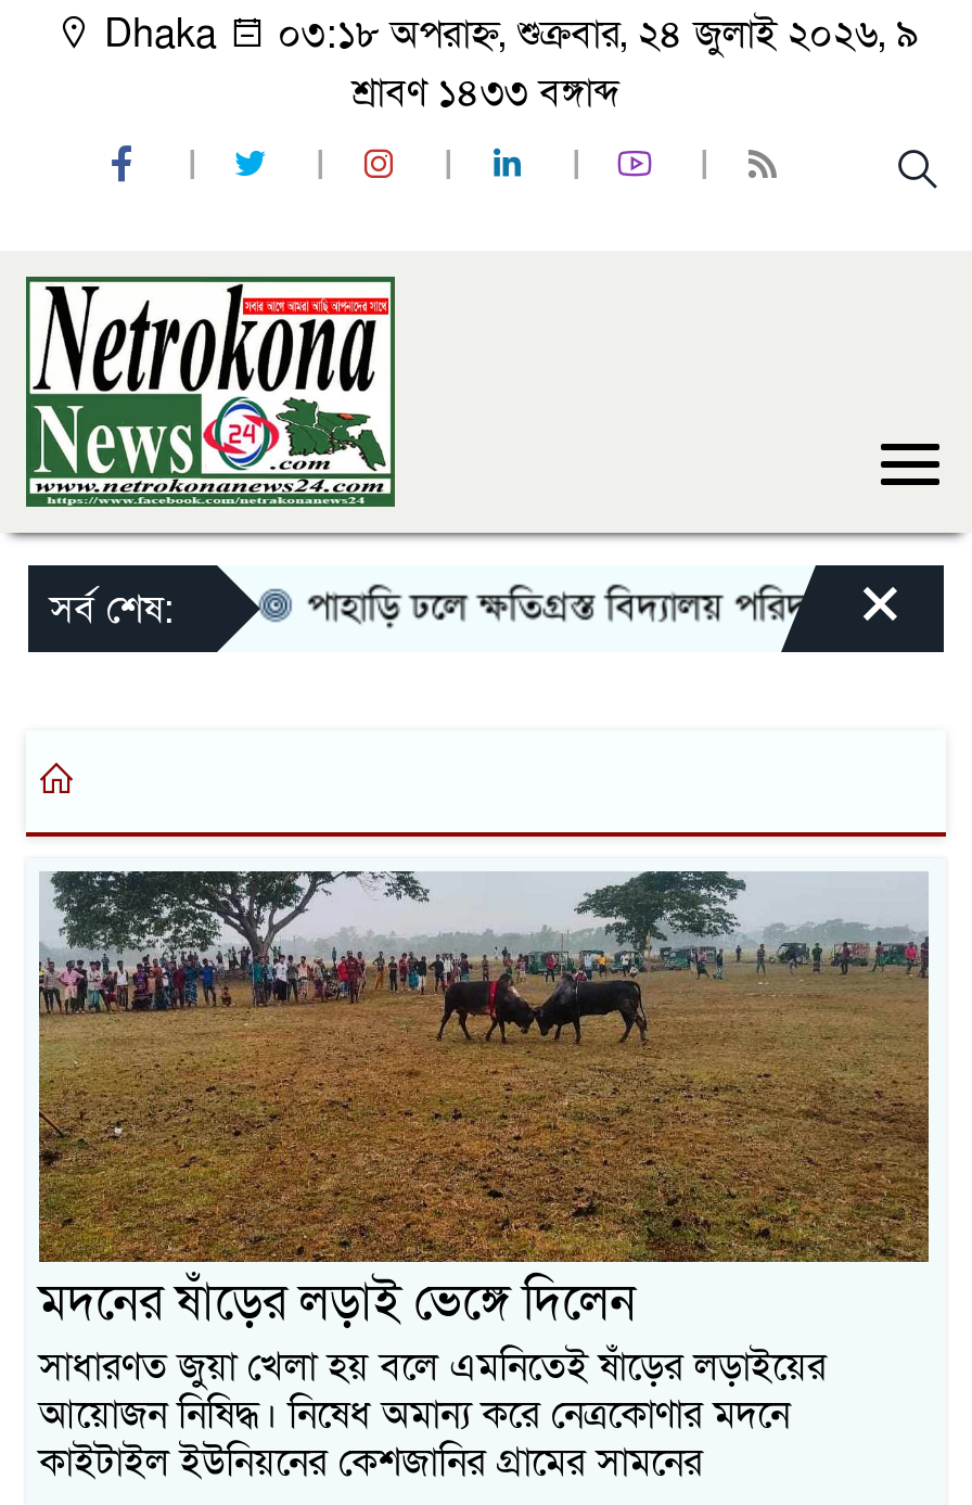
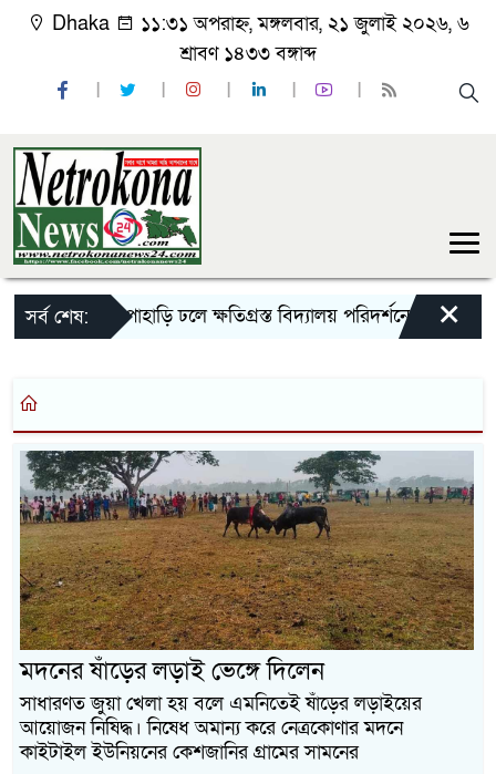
[267,10,918,60] ০৩:১৮ অপরাহ্ন, শুক্রবার, ২৪ জুলাই ২০২৬, ৯ -> [135,11,469,37] ১১:৩১ অপরাহ্ন, মঙ্গলবার, ২১ জুলাই ২০২৬, ৬

